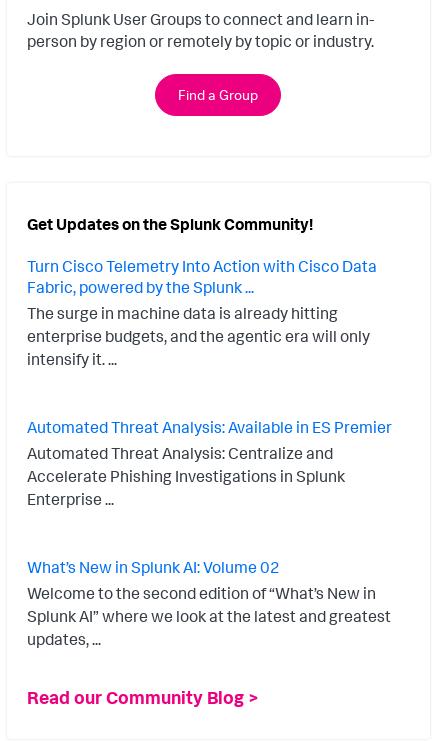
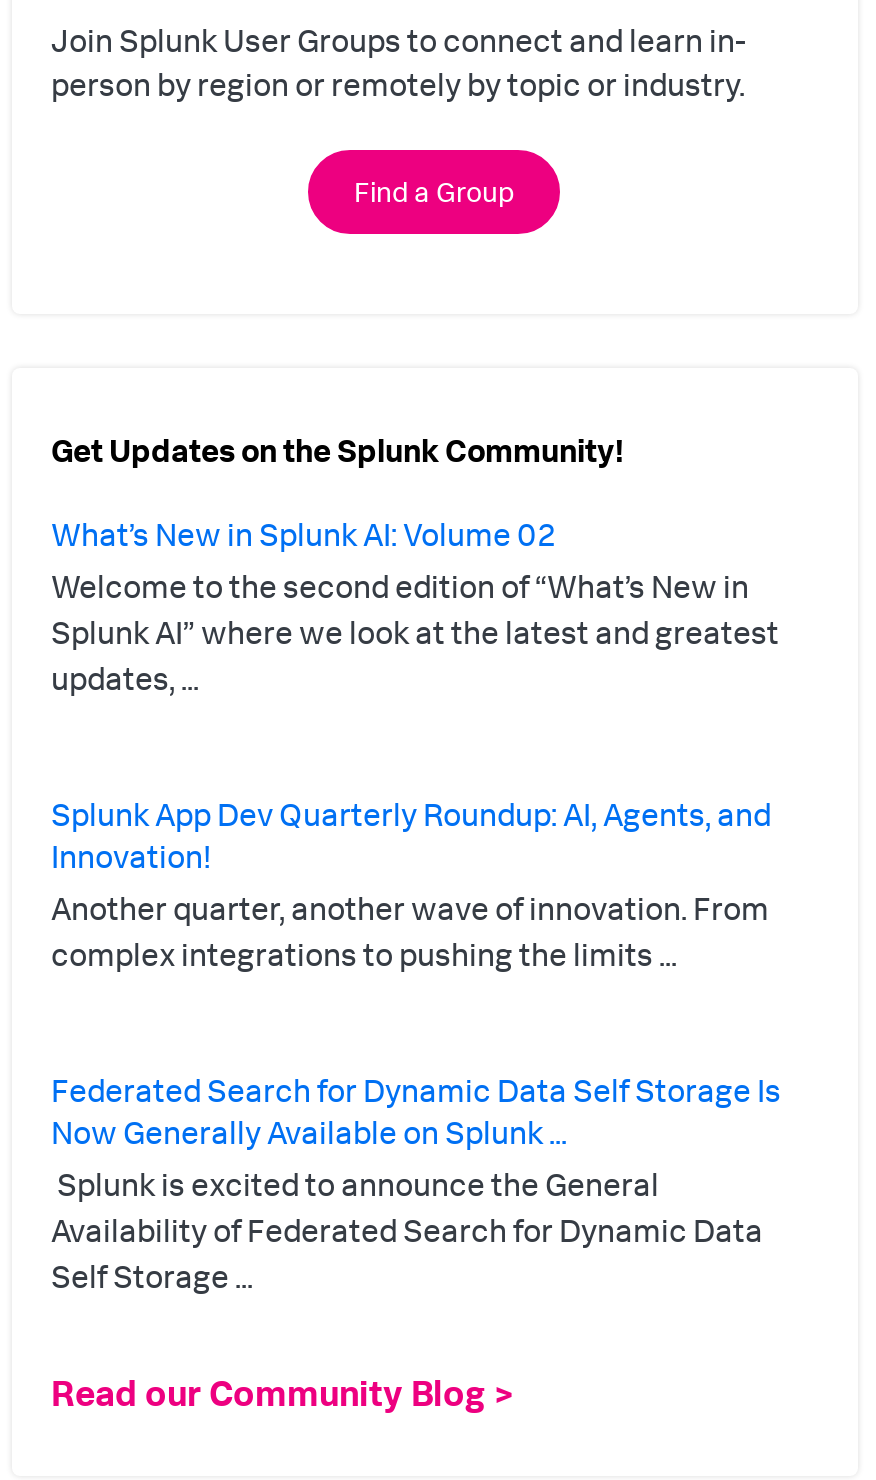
[26,256,391,509] Turn Cisco Telemetry Into Action with Cisco Data | Fabric, powered by the Splunk ... | The surge in machine data is already hitting | enterprise budgets, and the agentic era will only | intensify it. ... | Automated Threat Analysis: Available in ES Premier | Automated Threat Analysis: Centralize and | Accelerate Phishing Investigations in Splunk | Enterprise ... -> none
moved [26,557,390,649] -> [51,514,779,698]: What’s New in Splunk AI: Volume 02 | Welcome to the second edition of “What’s New in | Splunk AI” where we look at the latest and greatest | updates, ...
none -> [51,794,781,1296] Splunk App Dev Quarterly Roundup: AI, Agents, and | Innovation! | Another quarter, another wave of innovation. From | complex integrations to pushing the limits ... | Federated Search for Dynamic Data Self Storage Is | Now Generally Available on Splunk ... | Splunk is excited to announce the General | Availability of Federated Search for Dynamic Data | Self Storage ...

